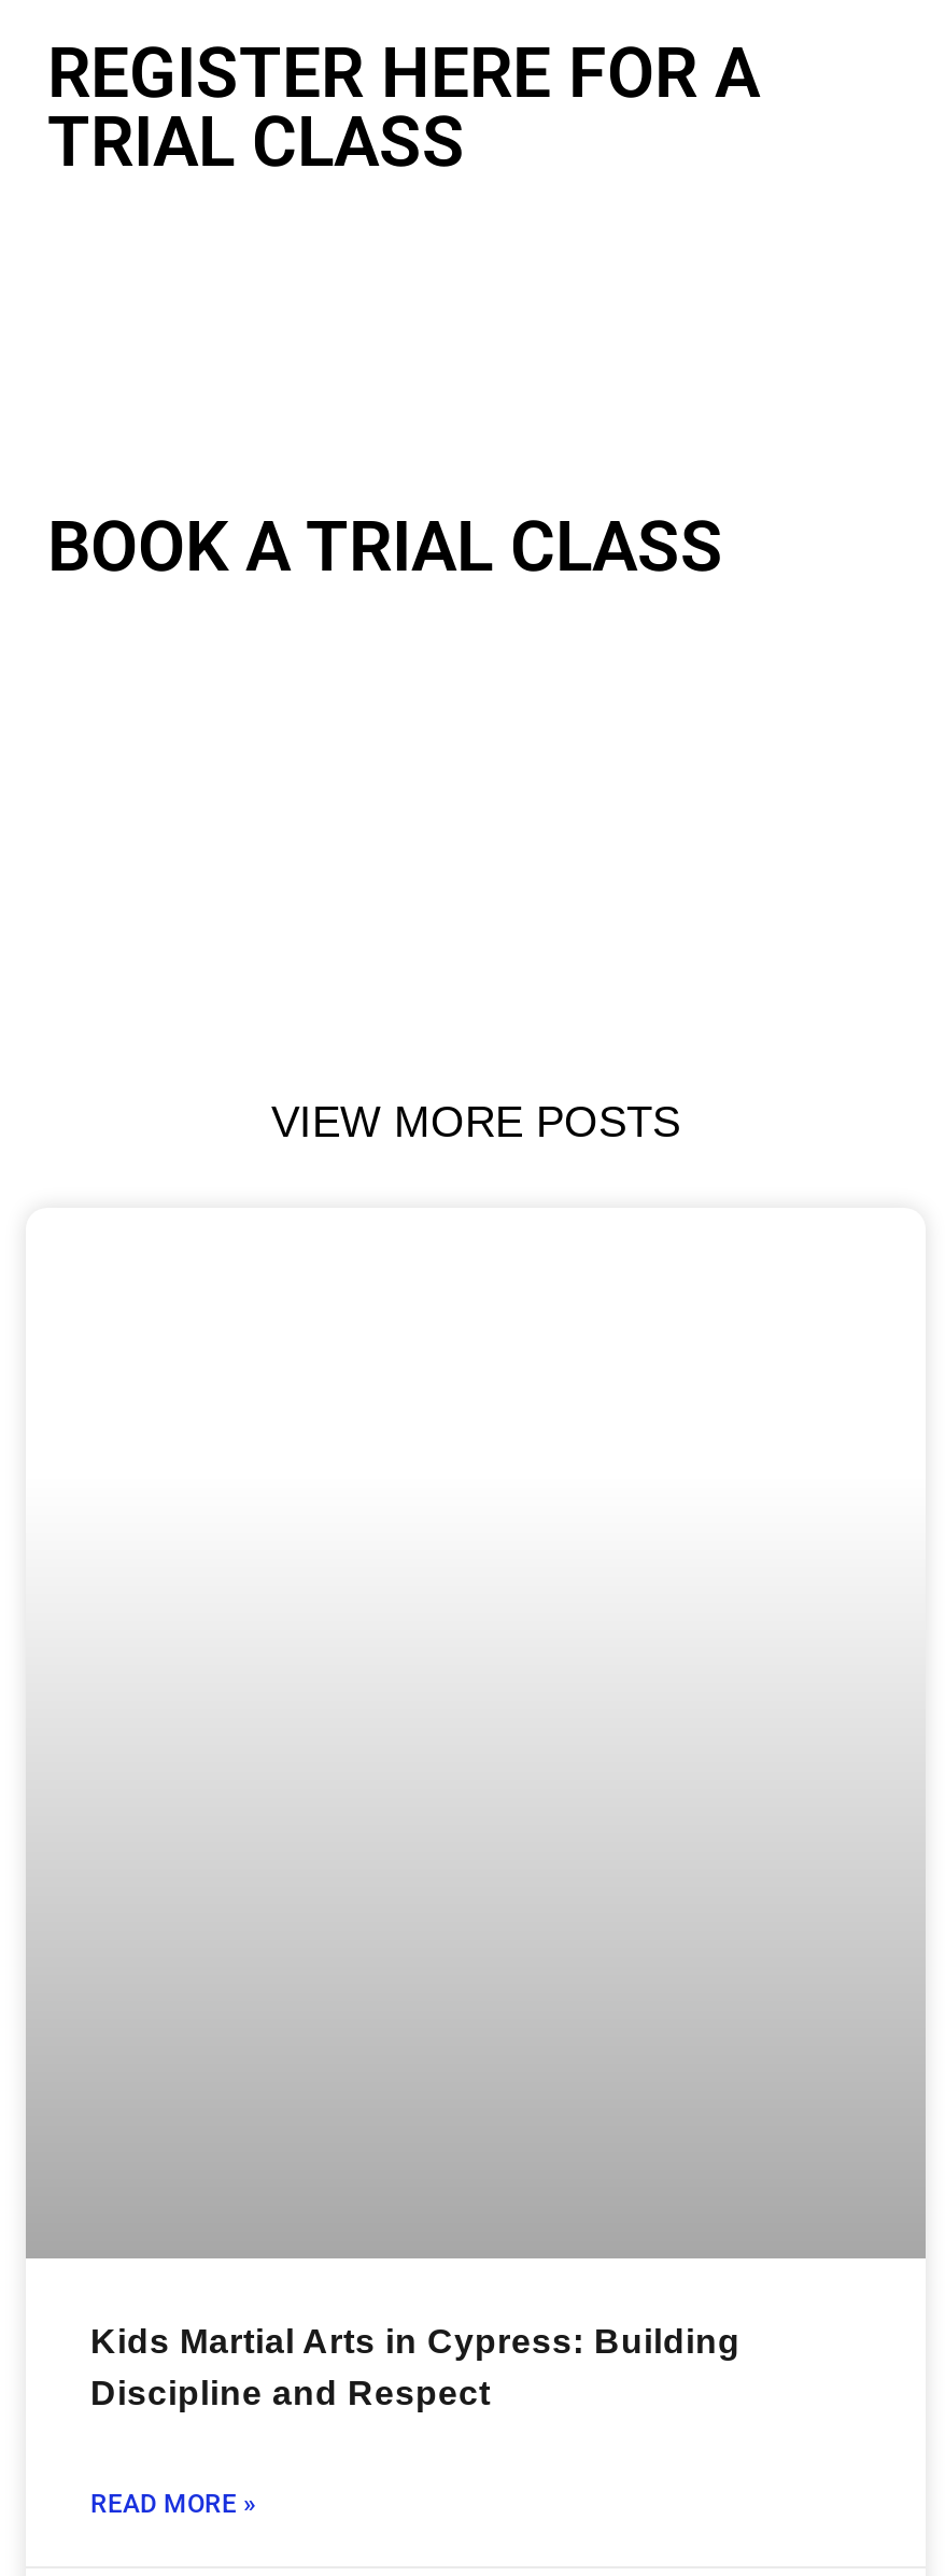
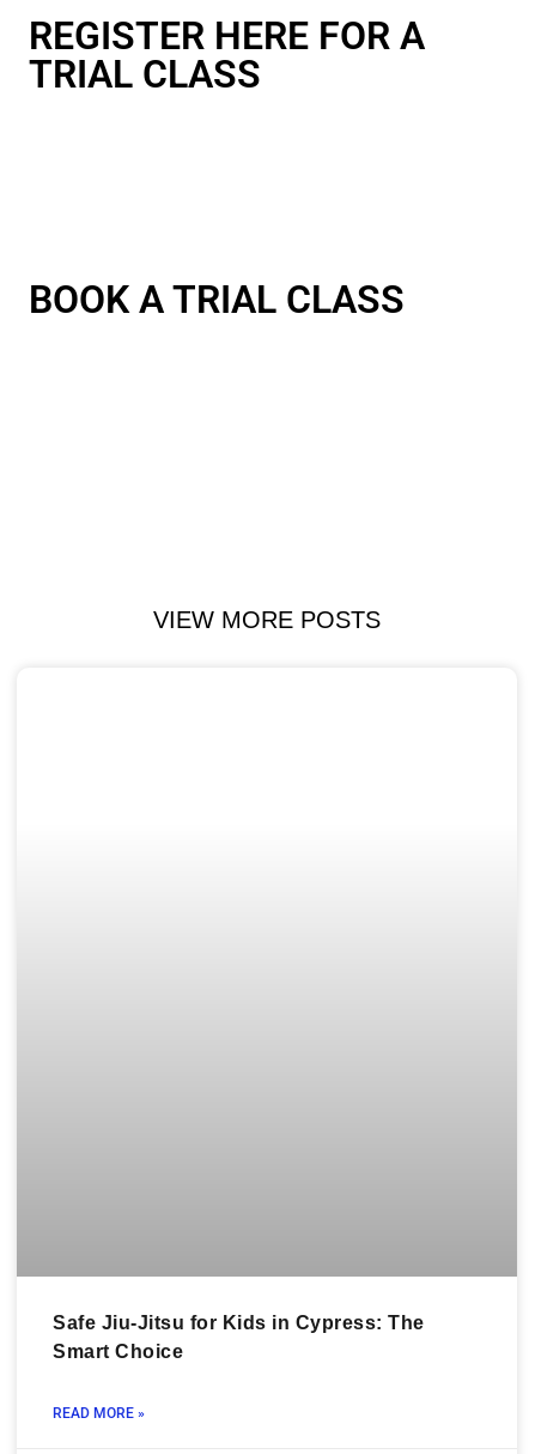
[90,2324,741,2412] Kids Martial Arts in Cypress: Building | Discipline and Respect -> [53,1312,424,1362] Safe Jiu-Jitsu for Kids in Cypress: The | Smart Choice

